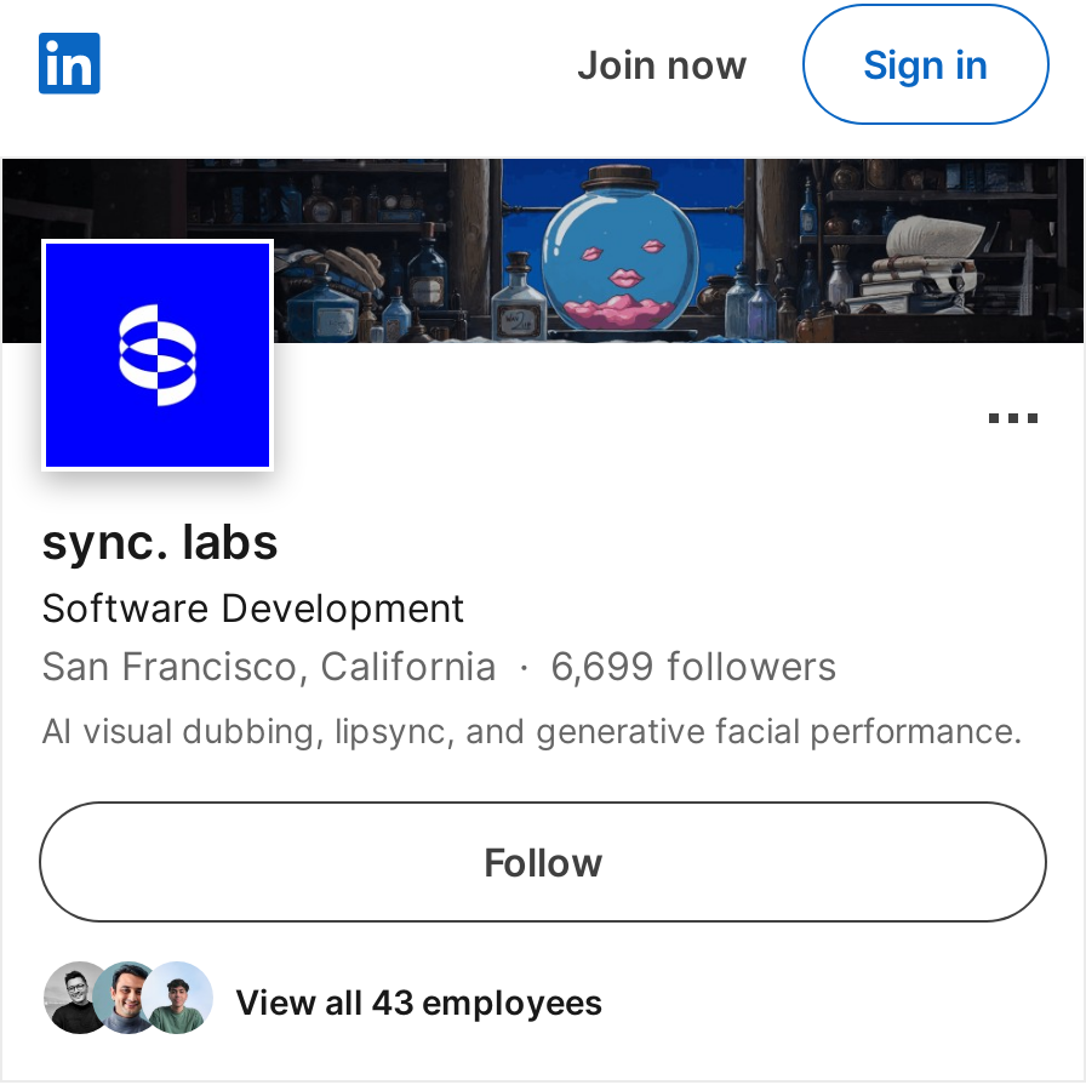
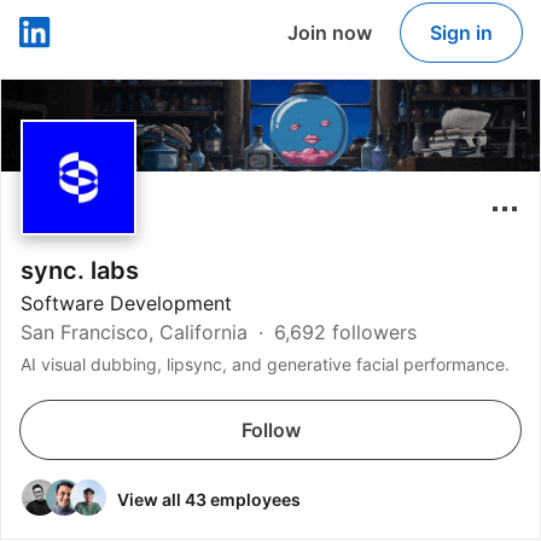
[41,641,836,690] San Francisco, California 6,699 followers -> [21,320,417,344] San Francisco, California 6,692 followers

